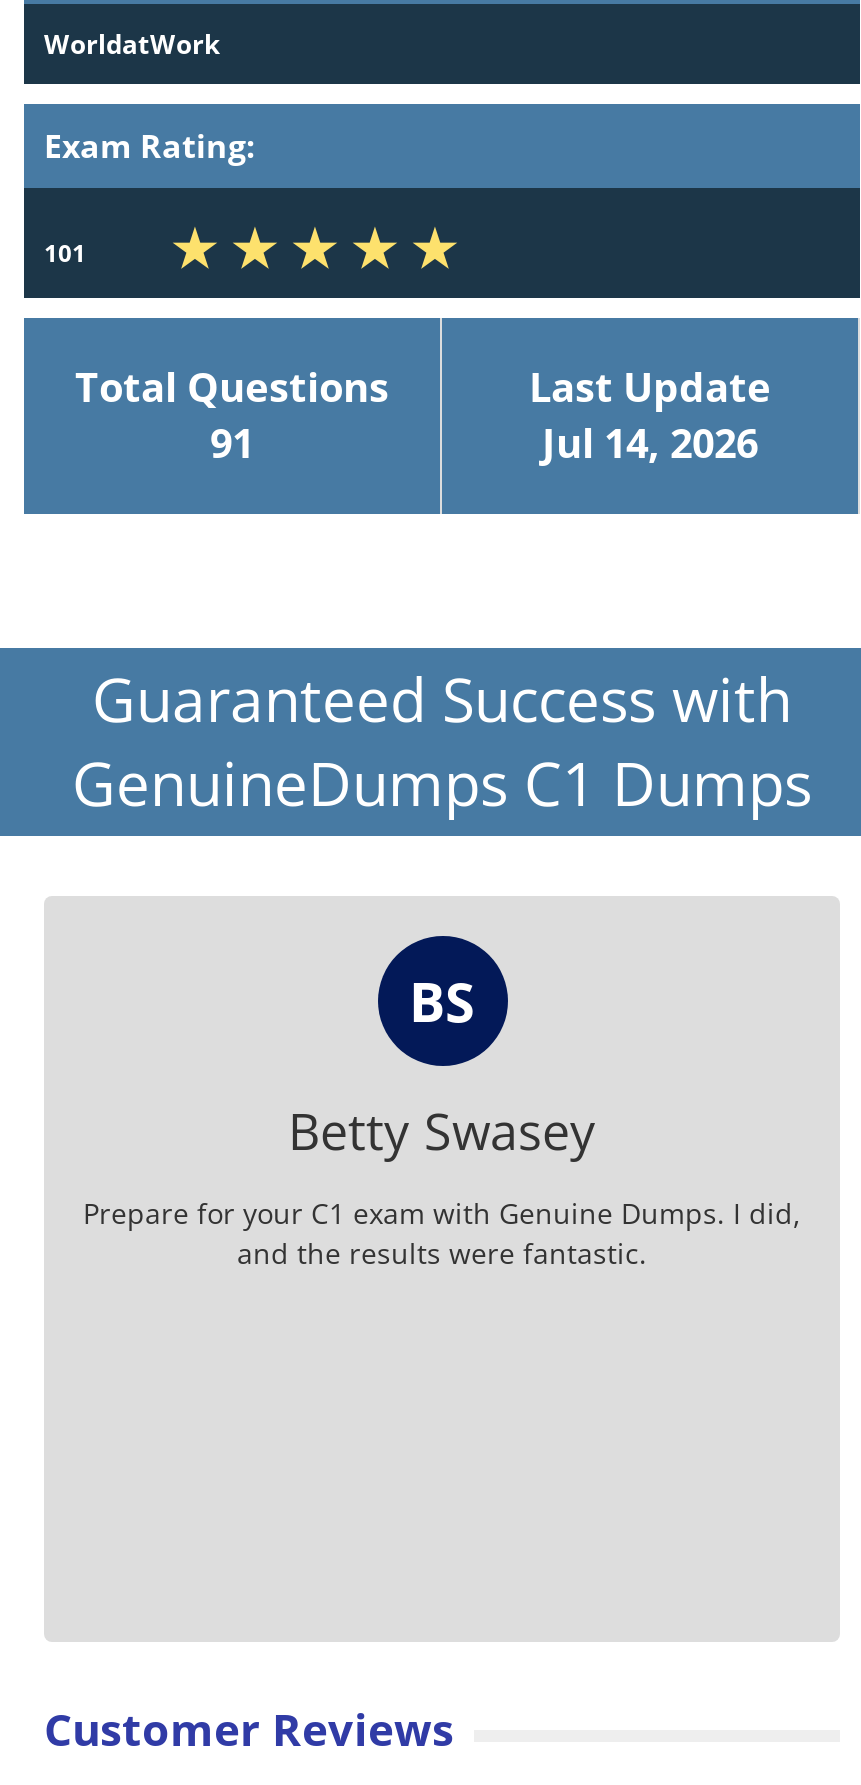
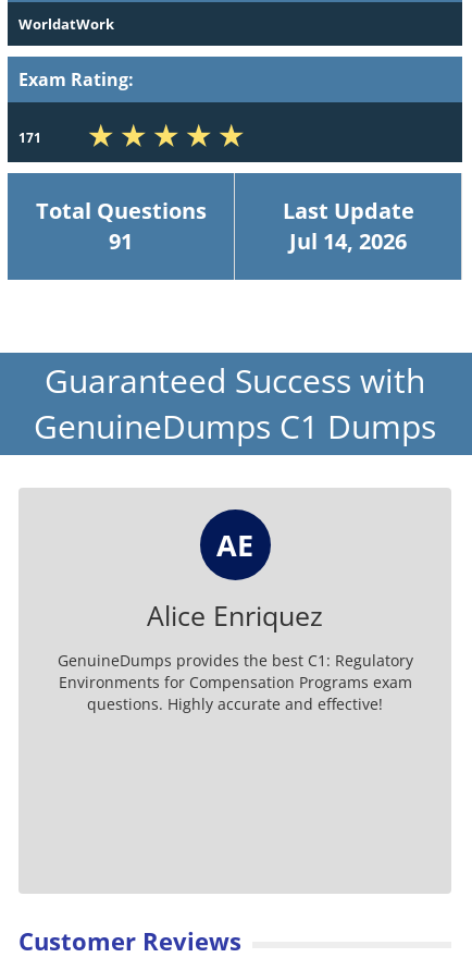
[44,236,86,270] 101 -> [18,128,41,147] 171
[409,964,475,1038] BS -> [216,525,253,565] AE
[83,1096,801,1272] Betty Swasey | Prepare for your C1 exam with Genuine Dumps. I did, | and the results were fantastic. -> [57,597,413,714] Alice Enriquez | GenuineDumps provides the best C1: Regulatory | Environments for Compensation Programs exam | questions. Highly accurate and effective!

